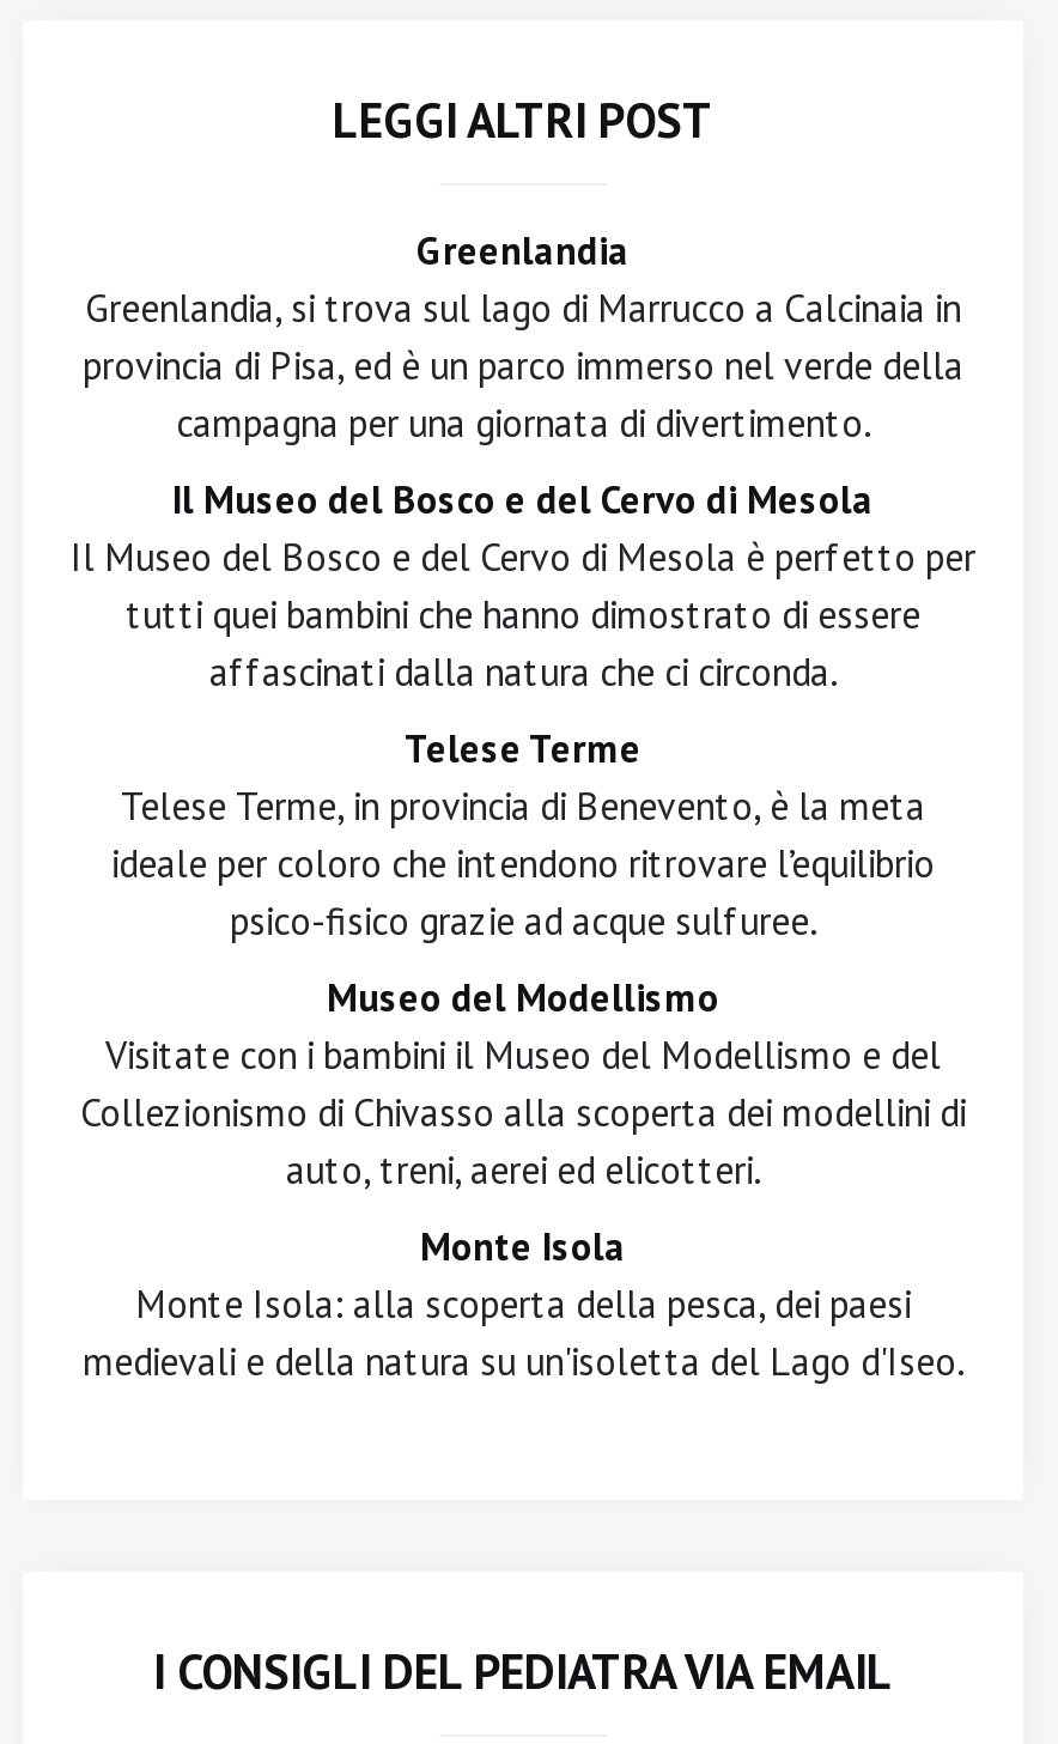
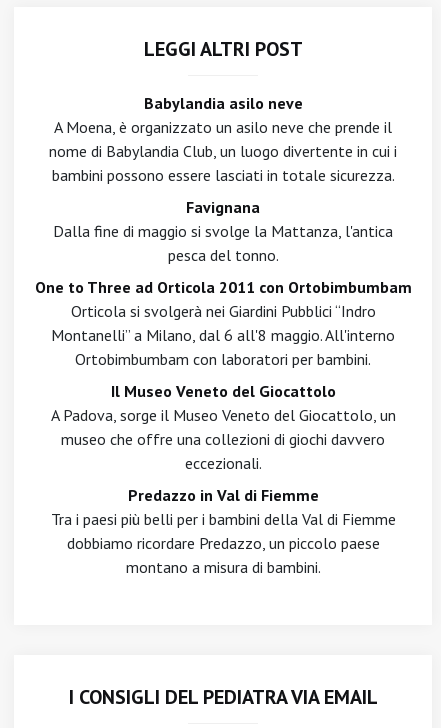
[83,226,963,446] Greenlandia | Greenlandia, si trova sul lago di Marrucco a Calcinaia in | provincia di Pisa, ed è un parco immerso nel verde della | campagna per una giornata di divertimento. -> [49,93,397,185] Babylandia asilo neve | A Moena, è organizzato un asilo neve che prende il | nome di Babylandia Club, un luogo divertente in cui i | bambini possono essere lasciati in totale sicurezza.
[71,475,975,695] Il Museo del Bosco e del Cervo di Mesola | Il Museo del Bosco e del Cervo di Mesola è perfetto per | tutti quei bambini che hanno dimostrato di essere | affascinati dalla natura che ci circonda. -> [53,197,393,265] Favignana | Dalla fine di maggio si svolge la Mattanza, l'antica | pesca del tonno.
[111,724,935,944] Telese Terme | Telese Terme, in provincia di Benevento, è la meta | ideale per coloro che intendono ritrovare l’equilibrio | psico-fisico grazie ad acque sulfuree. -> [34,277,411,369] One to Three ad Orticola 2011 con Ortobimbumbam | Orticola si svolgerà nei Giardini Pubblici “Indro | Montanelli” a Milano, dal 6 all'8 maggio. All'interno | Ortobimbumbam con laboratori per bambini.
[80,973,966,1193] Museo del Modellismo | Visitate con i bambini il Museo del Modellismo e del | Collezionismo di Chivasso alla scoperta dei modellini di | auto, treni, aerei ed elicotteri. -> [50,381,395,473] Il Museo Veneto del Giocattolo | A Padova, sorge il Museo Veneto del Giocattolo, un | museo che offre una collezioni di giochi davvero | eccezionali.
[83,1222,963,1385] Monte Isola | Monte Isola: alla scoperta della pesca, dei paesi | medievali e della natura su un'isoletta del Lago d'Iseo. -> [50,485,395,577] Predazzo in Val di Fiemme | Tra i paesi più belli per i bambini della Val di Fiemme | dobbiamo ricordare Predazzo, un piccolo paese | montano a misura di bambini.

